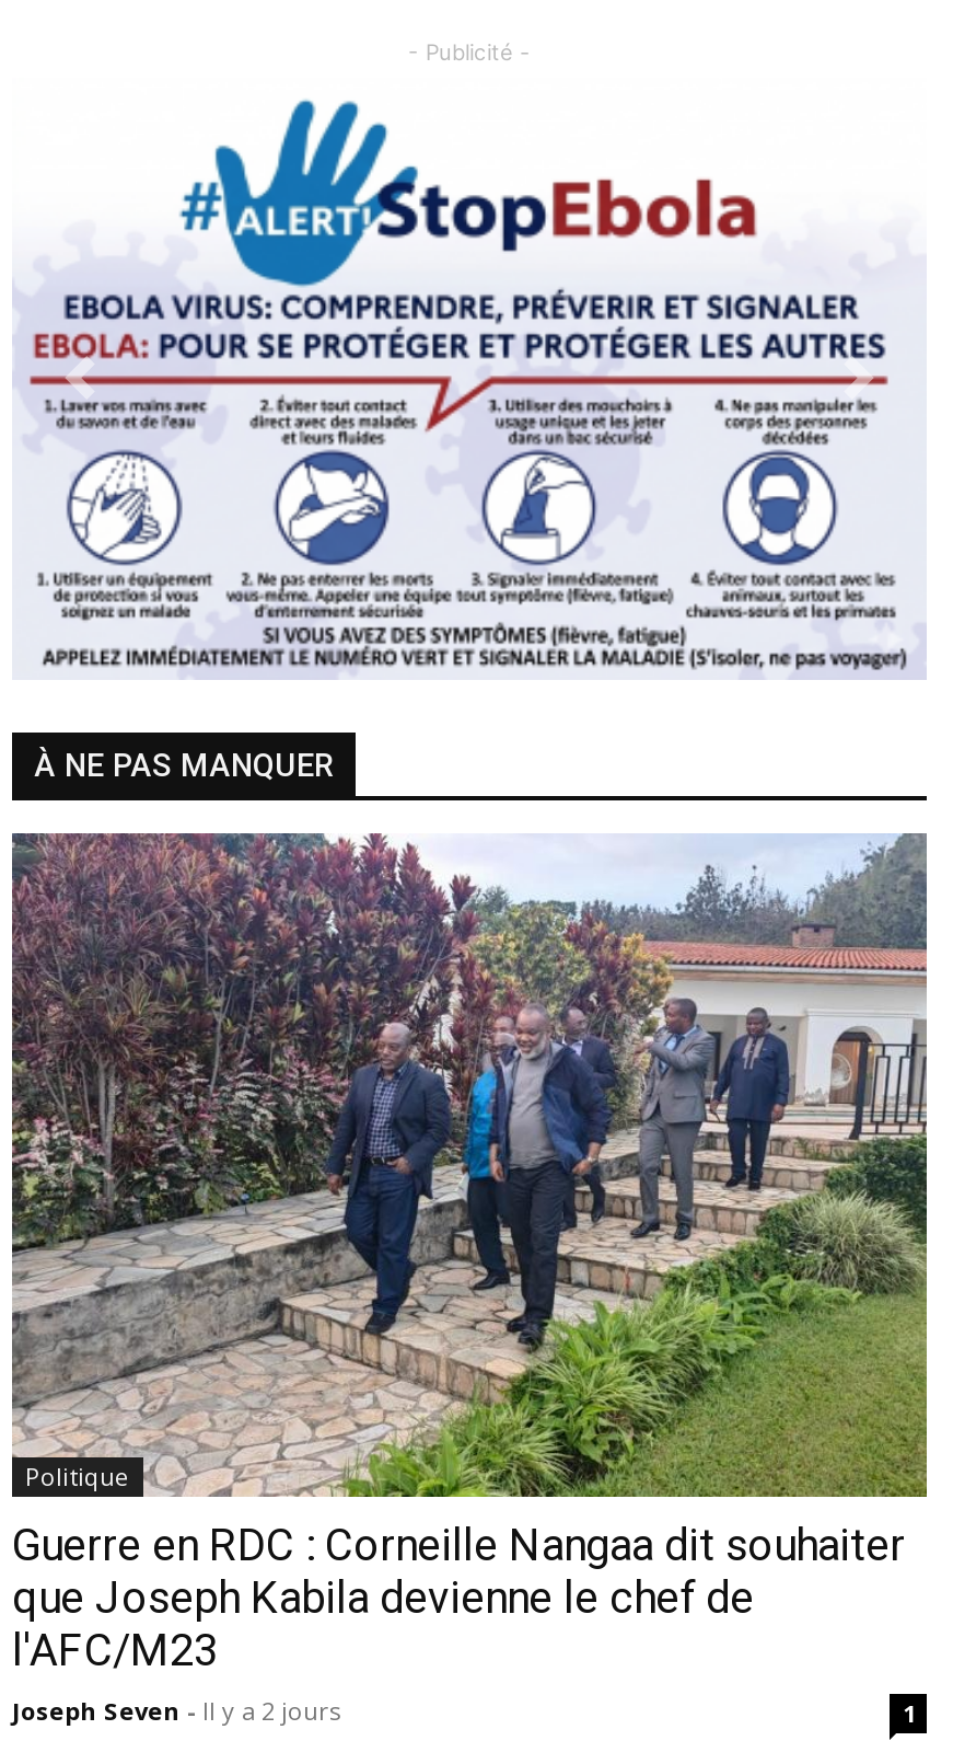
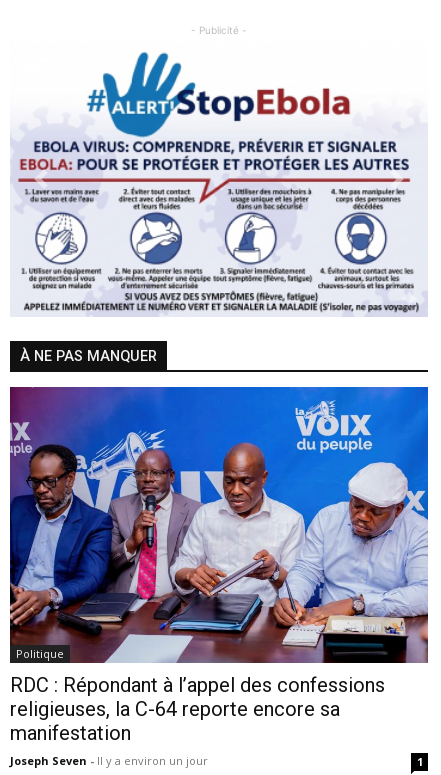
[10,831,929,1727] [image] | Guerre en RDC : Corneille Nangaa dit souhaiter | que Joseph Kabila devienne le chef de | l'AFC/M23 | Joseph Seven - Il y a 2 jours -> [10,386,429,768] [image] | RDC : Répondant à l’appel des confessions | religieuses, la C-64 reporte encore sa | manifestation | Joseph Seven - Il y a environ un jour

